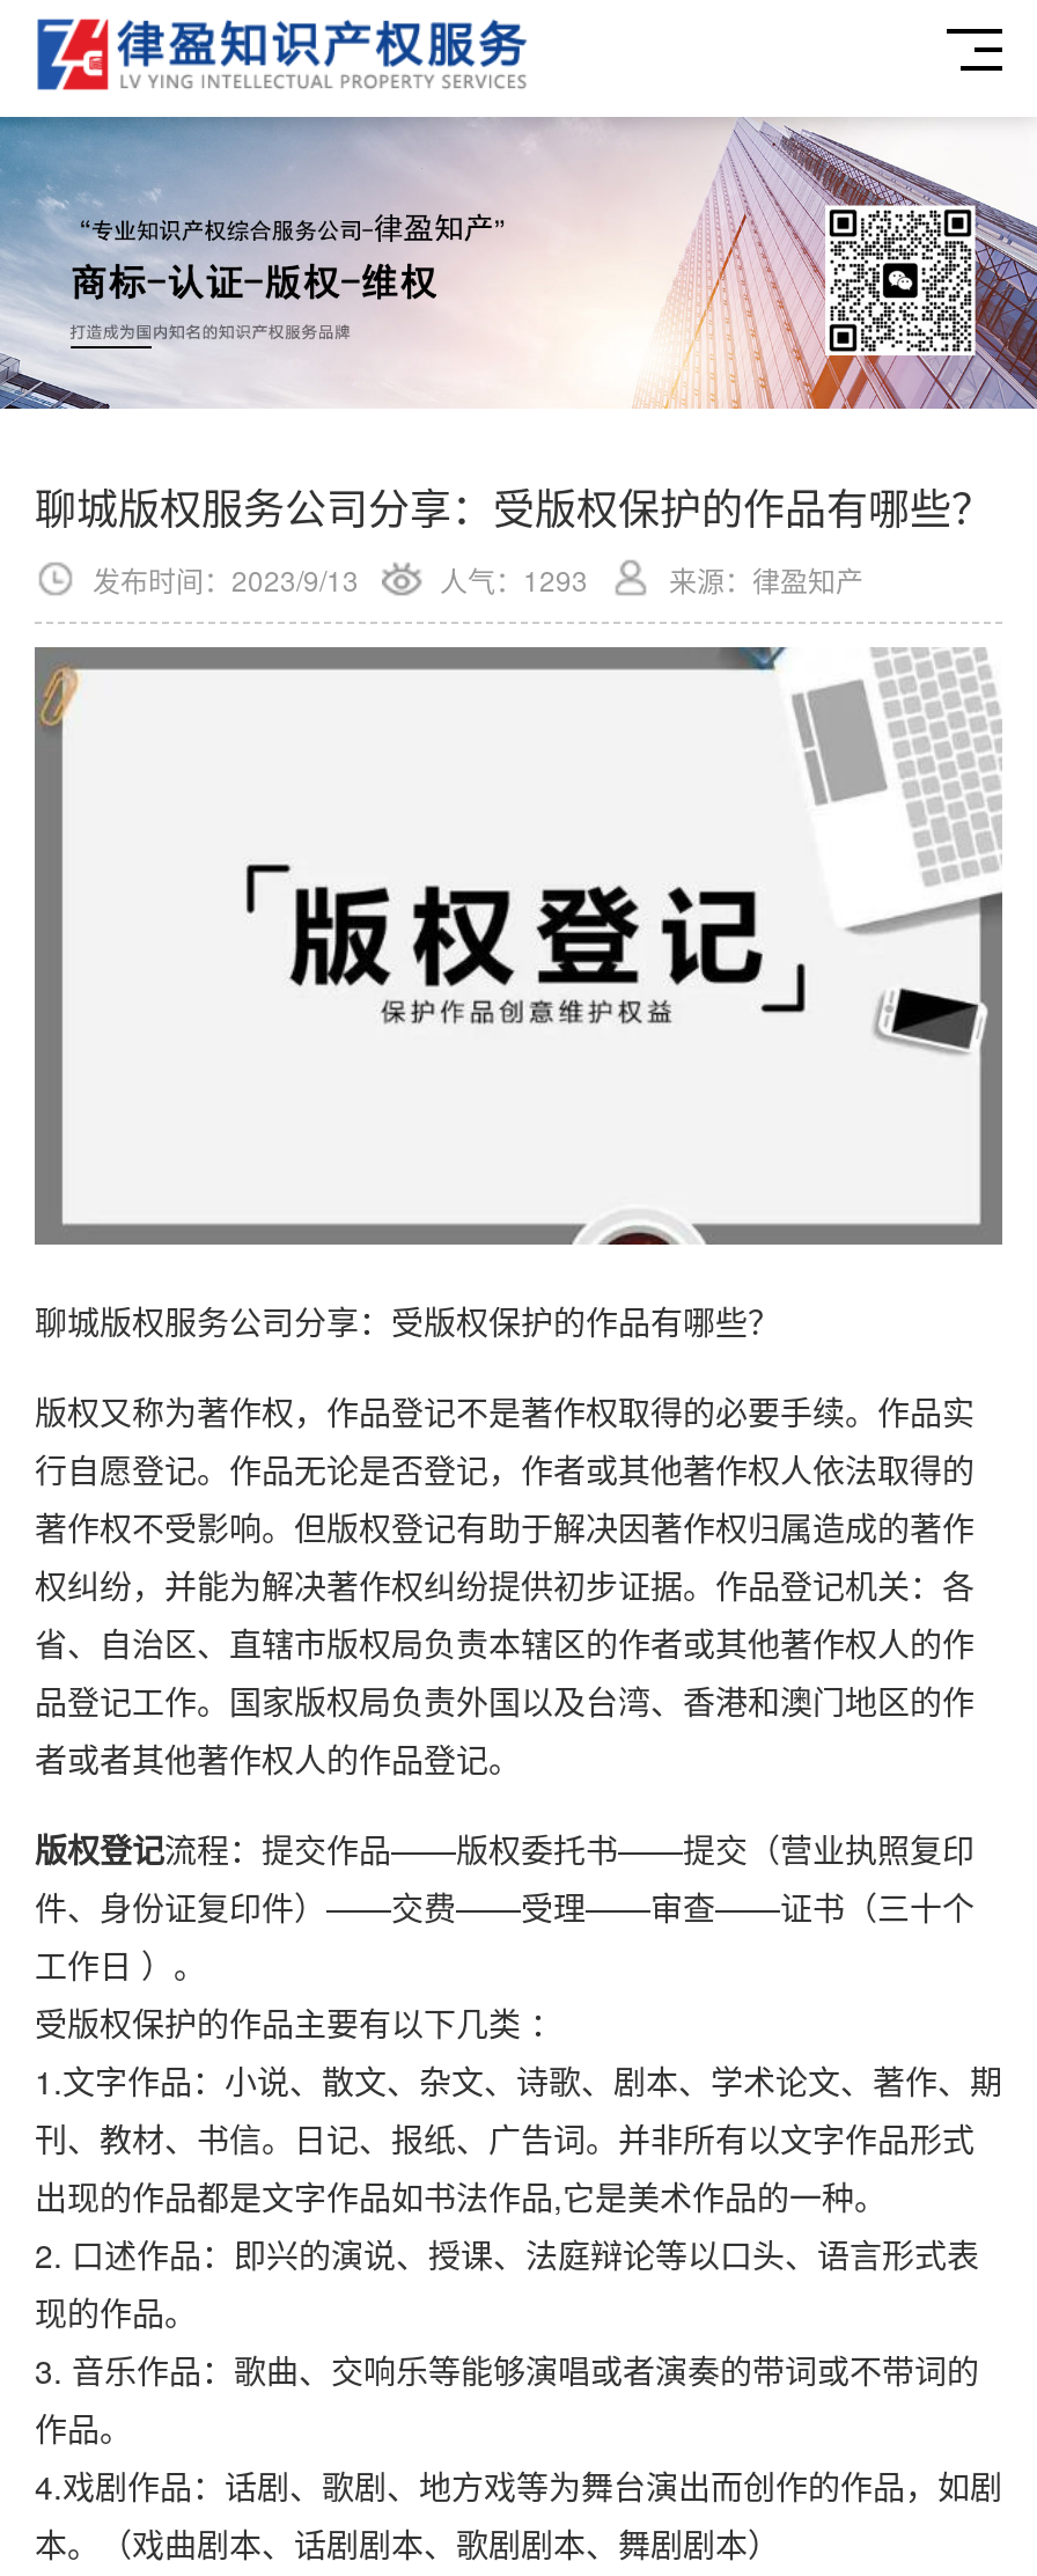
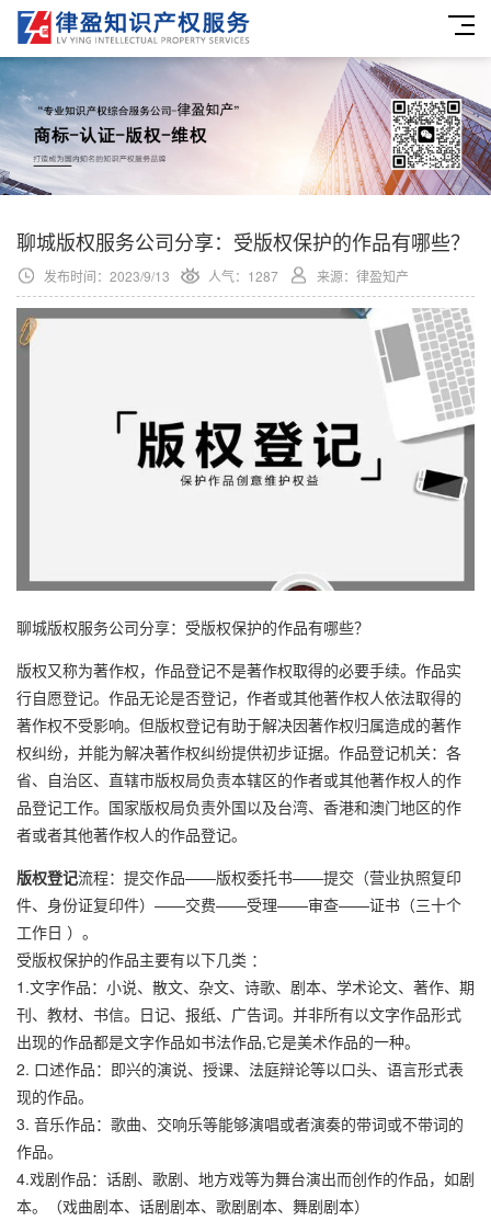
[440,559,588,599] 人气：1293 -> [208,266,278,285] 人气：1287

